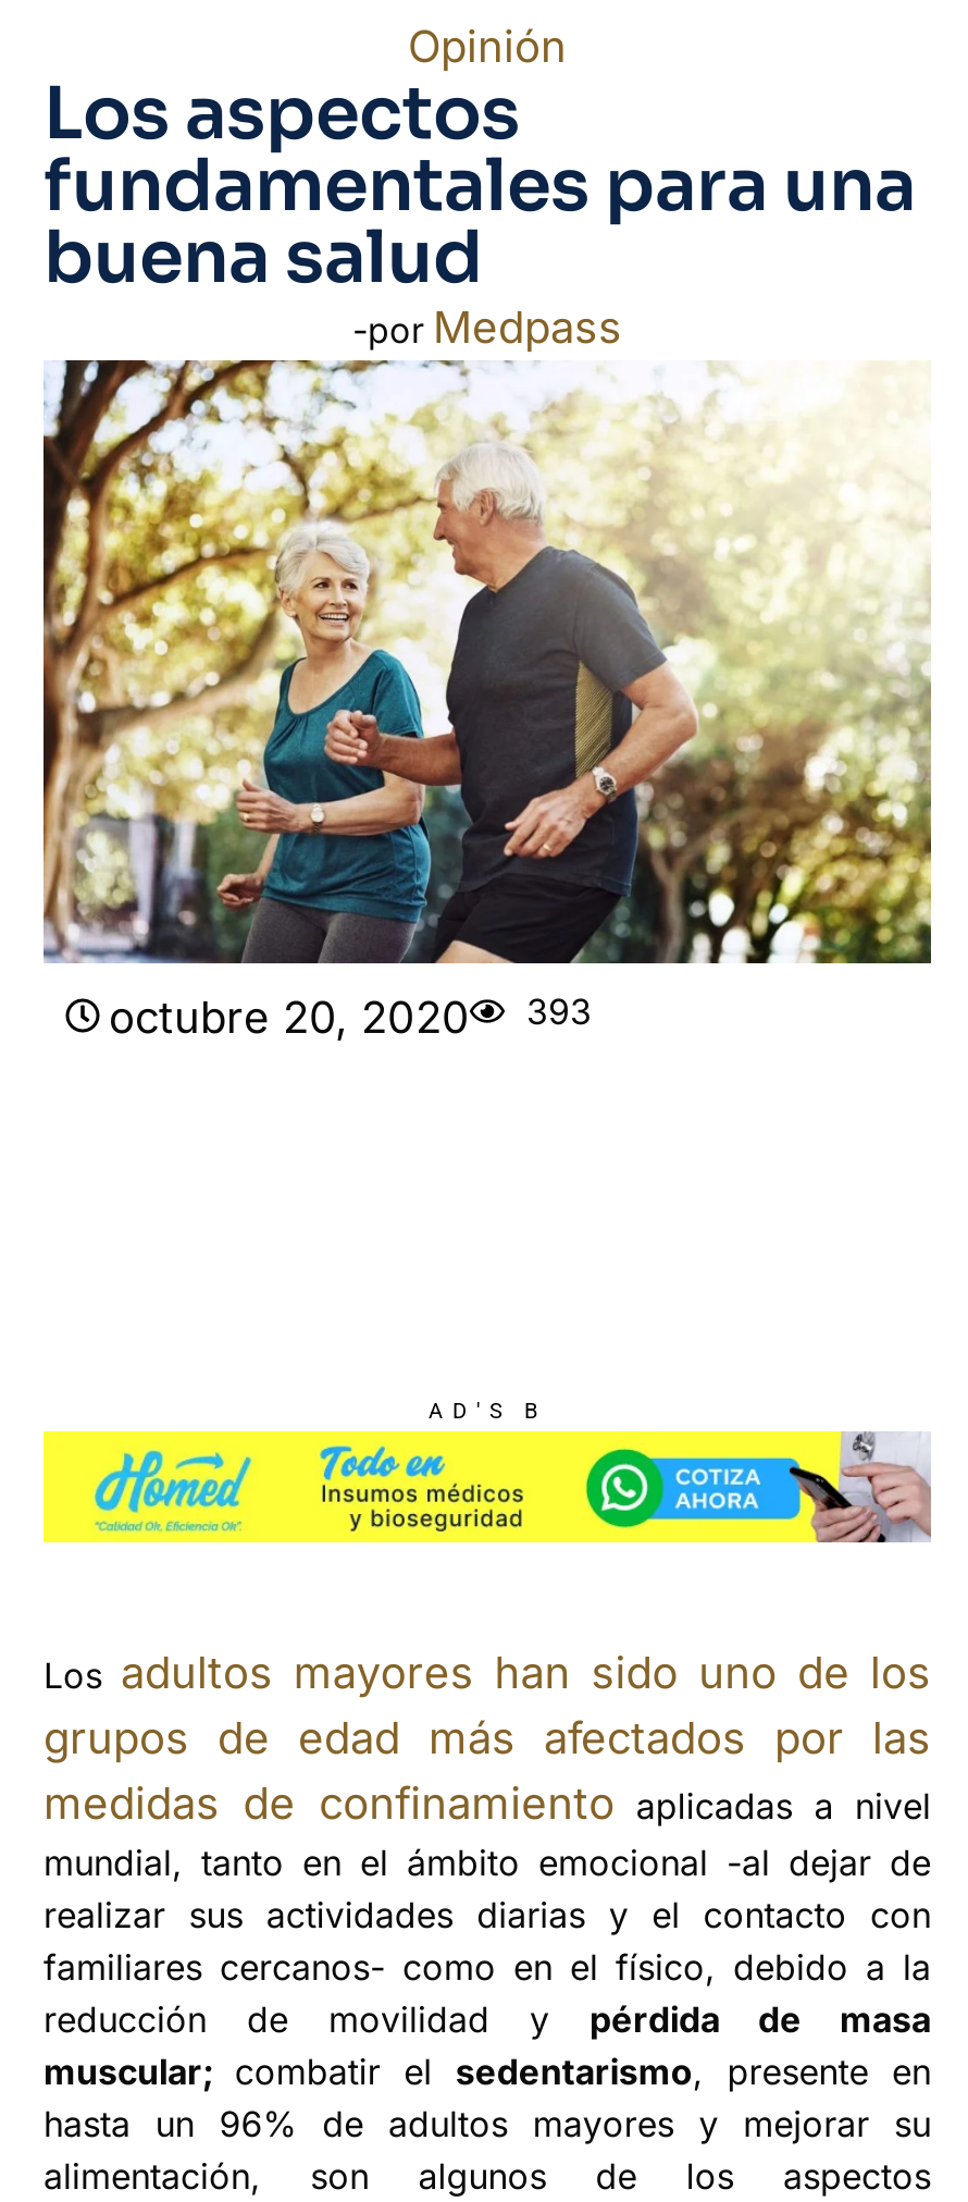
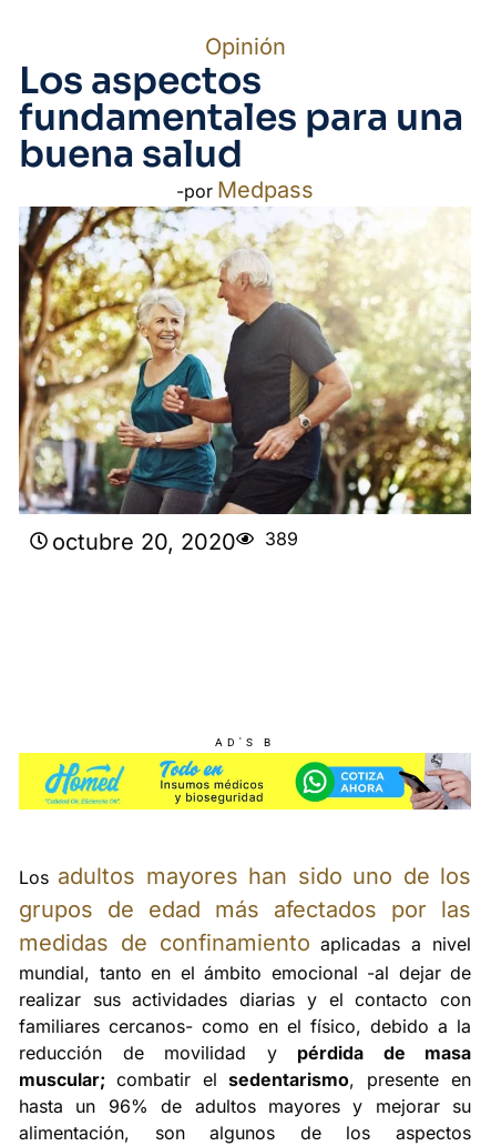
[109,990,592,1044] octubre 20, 2020 393 -> [52,528,298,555] octubre 20, 2020 389

